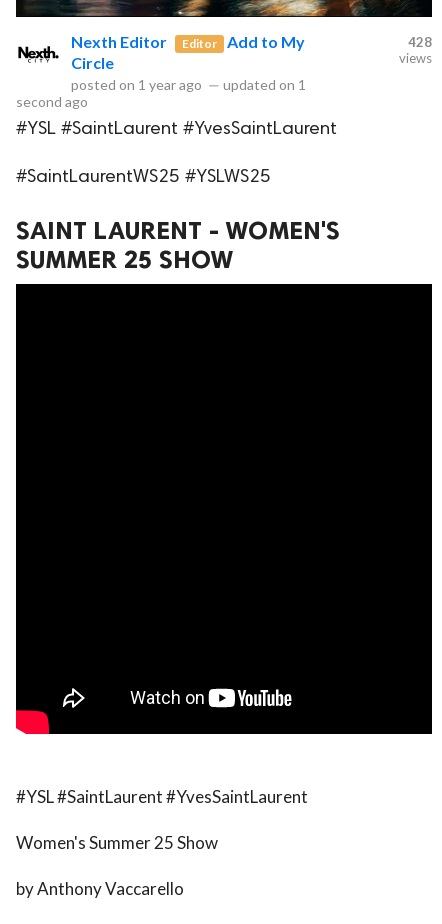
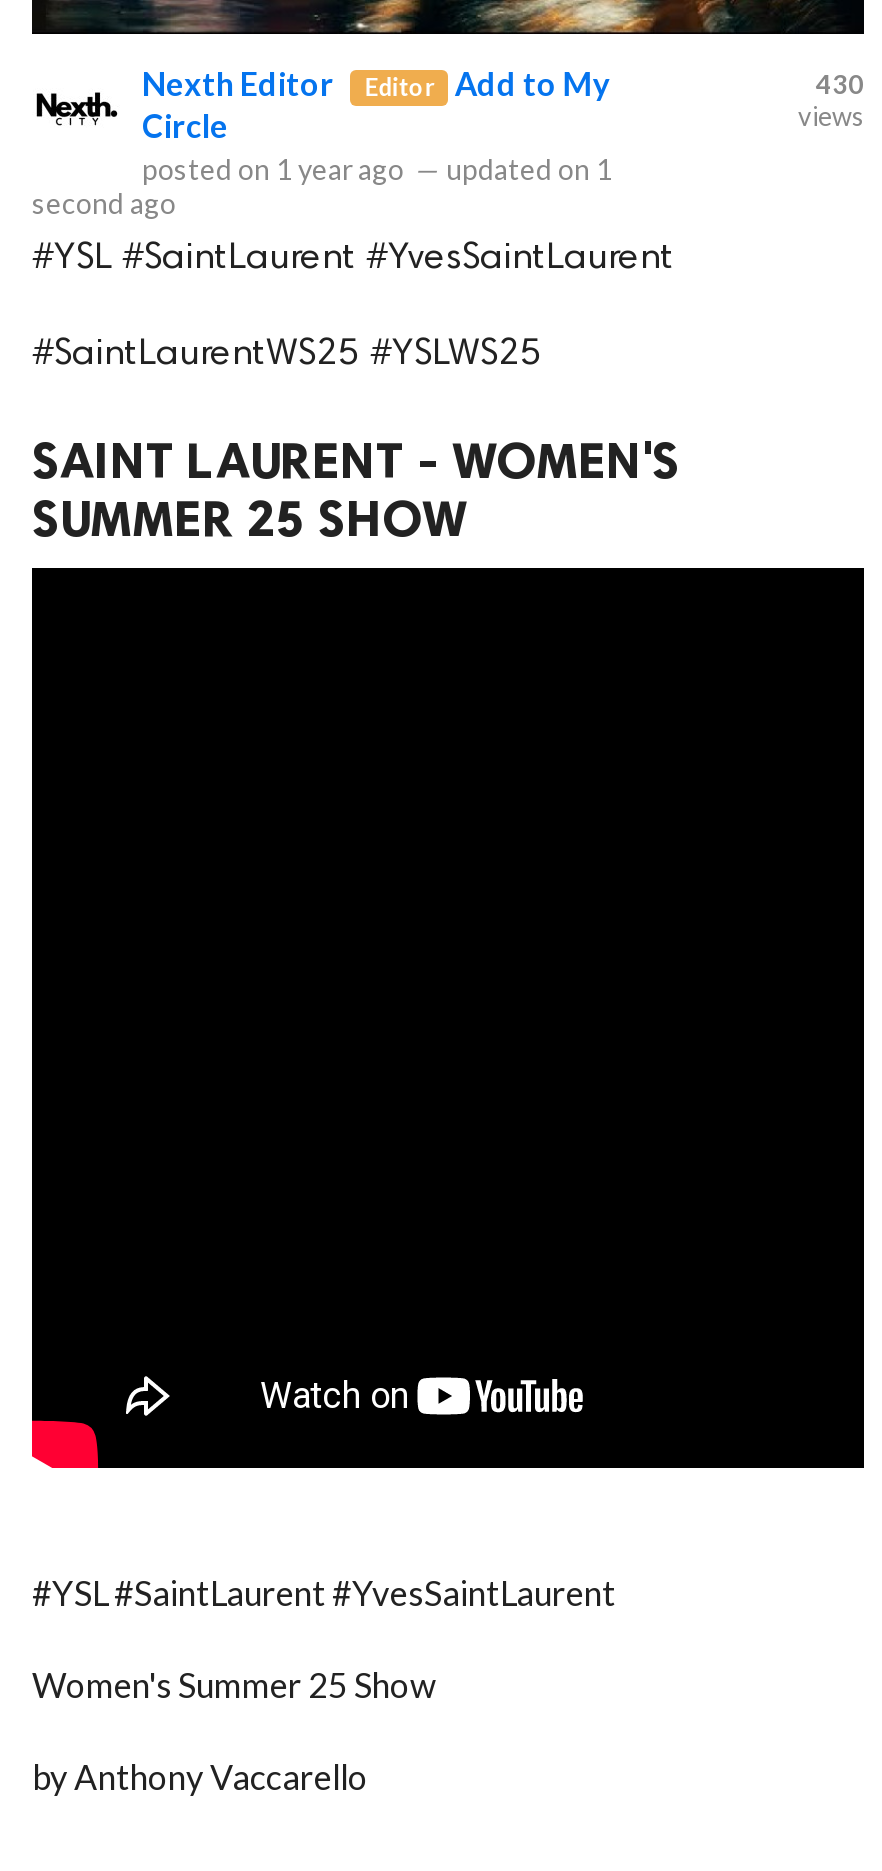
[408,34,432,50] 428 -> [816,67,864,99] 430

